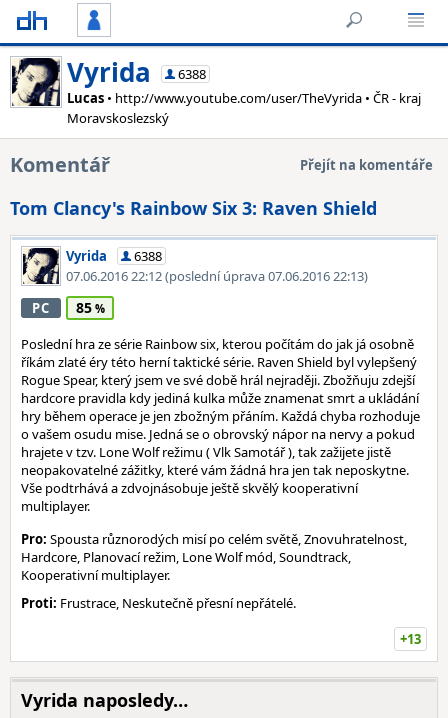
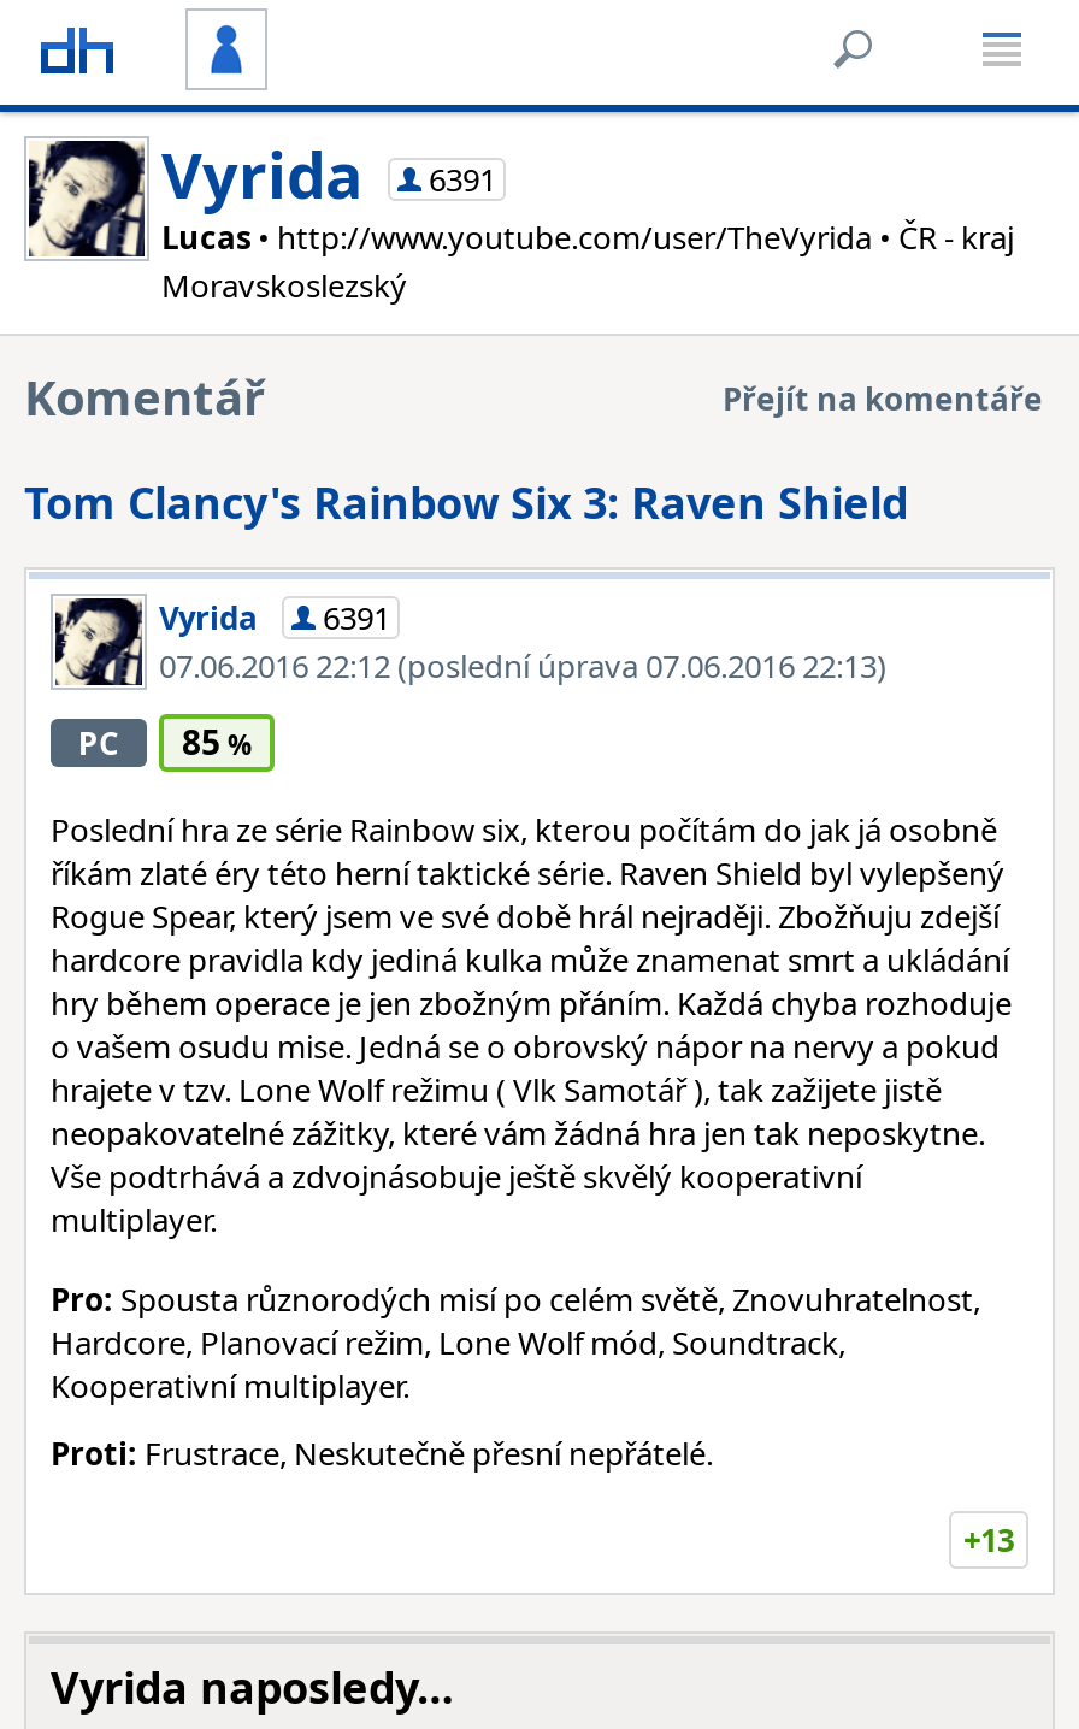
[67,54,206,90] Vyrida 6388 -> [161,131,496,218] Vyrida 6391
[66,247,162,265] Vyrida 6388 -> [159,596,390,639] Vyrida 6391

